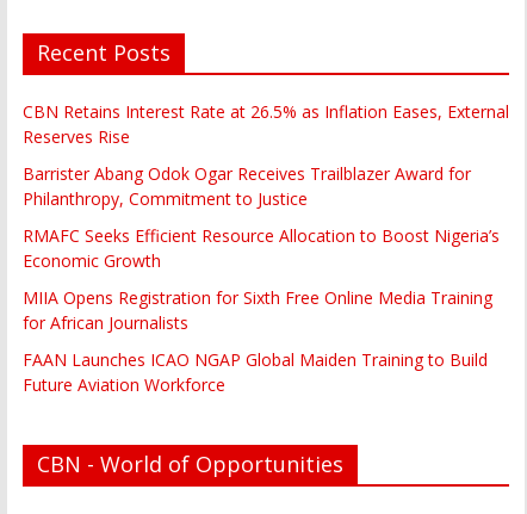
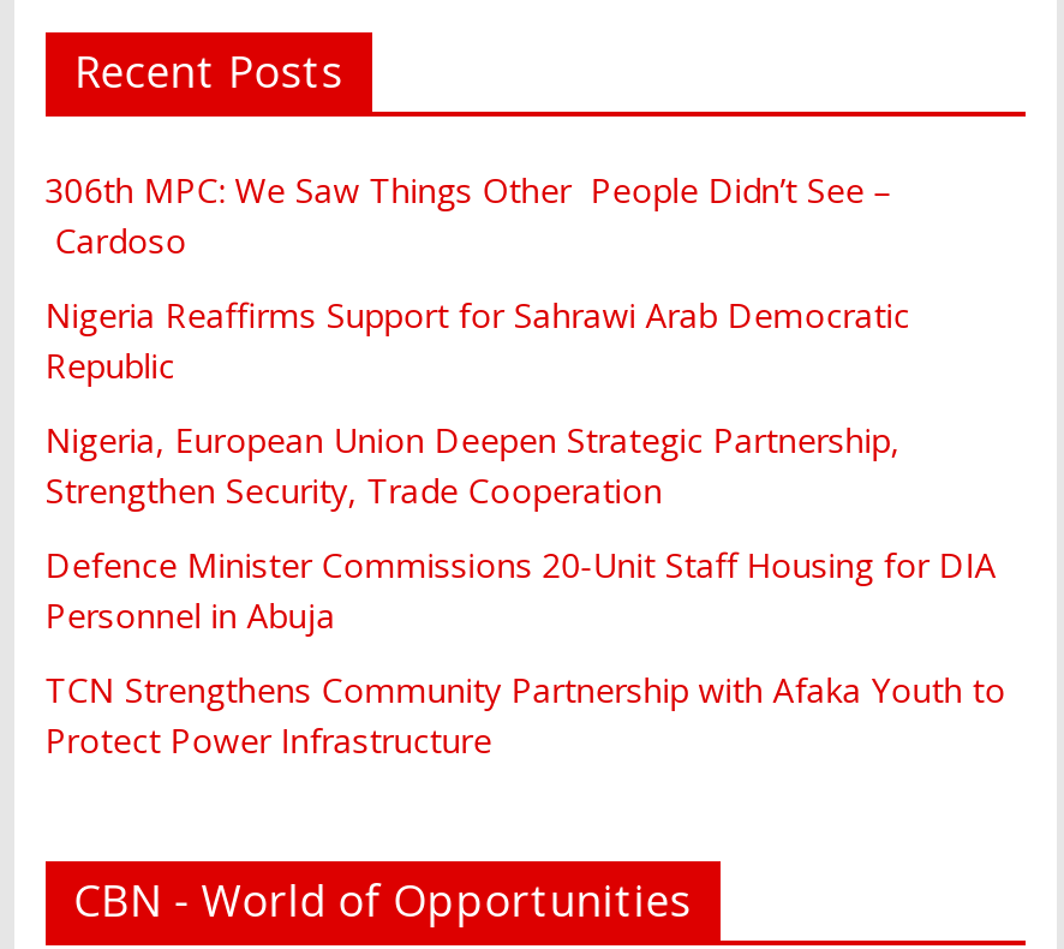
[22,100,509,148] CBN Retains Interest Rate at 26.5% as Inflation Eases, External | Reserves Rise -> [45,167,893,263] 306th MPC: We Saw Things Other People Didn’t See – | Cardoso
[22,162,471,210] Barrister Abang Odok Ogar Receives Trailblazer Award for | Philanthropy, Commitment to Justice -> [45,292,910,388] Nigeria Reaffirms Support for Sahrawi Arab Democratic | Republic
[22,224,499,272] RMAFC Seeks Efficient Resource Allocation to Boost Nigeria’s | Economic Growth -> [45,417,900,513] Nigeria, European Union Deepen Strategic Partnership, | Strengthen Security, Trade Cooperation
[22,286,492,334] MIIA Opens Registration for Sixth Free Online Media Training | for African Journalists -> [45,542,996,638] Defence Minister Commissions 20-Unit Staff Housing for DIA | Personnel in Abuja
[22,348,487,396] FAAN Launches ICAO NGAP Global Maiden Training to Build | Future Aviation Workforce -> [45,667,1006,763] TCN Strengthens Community Partnership with Afaka Youth to | Protect Power Infrastructure

